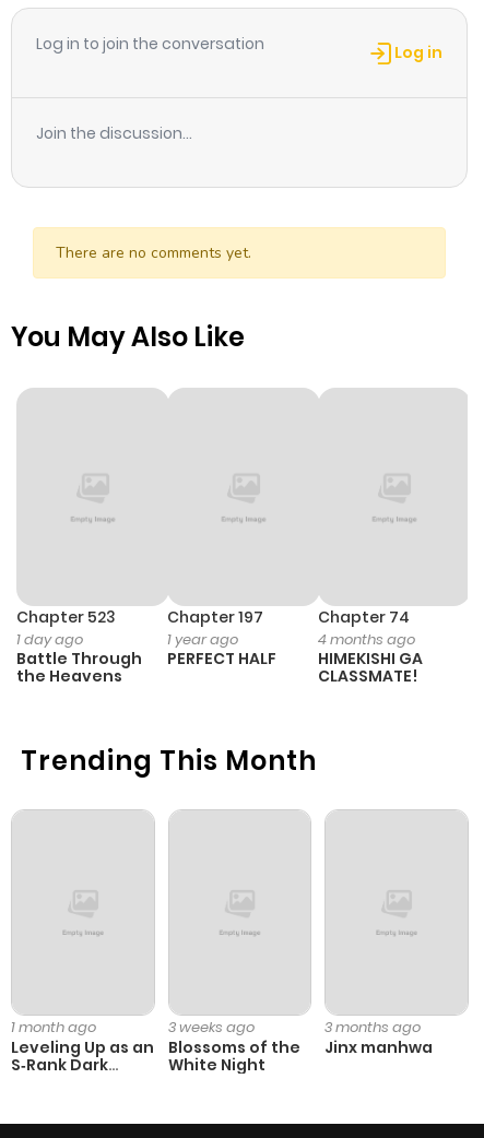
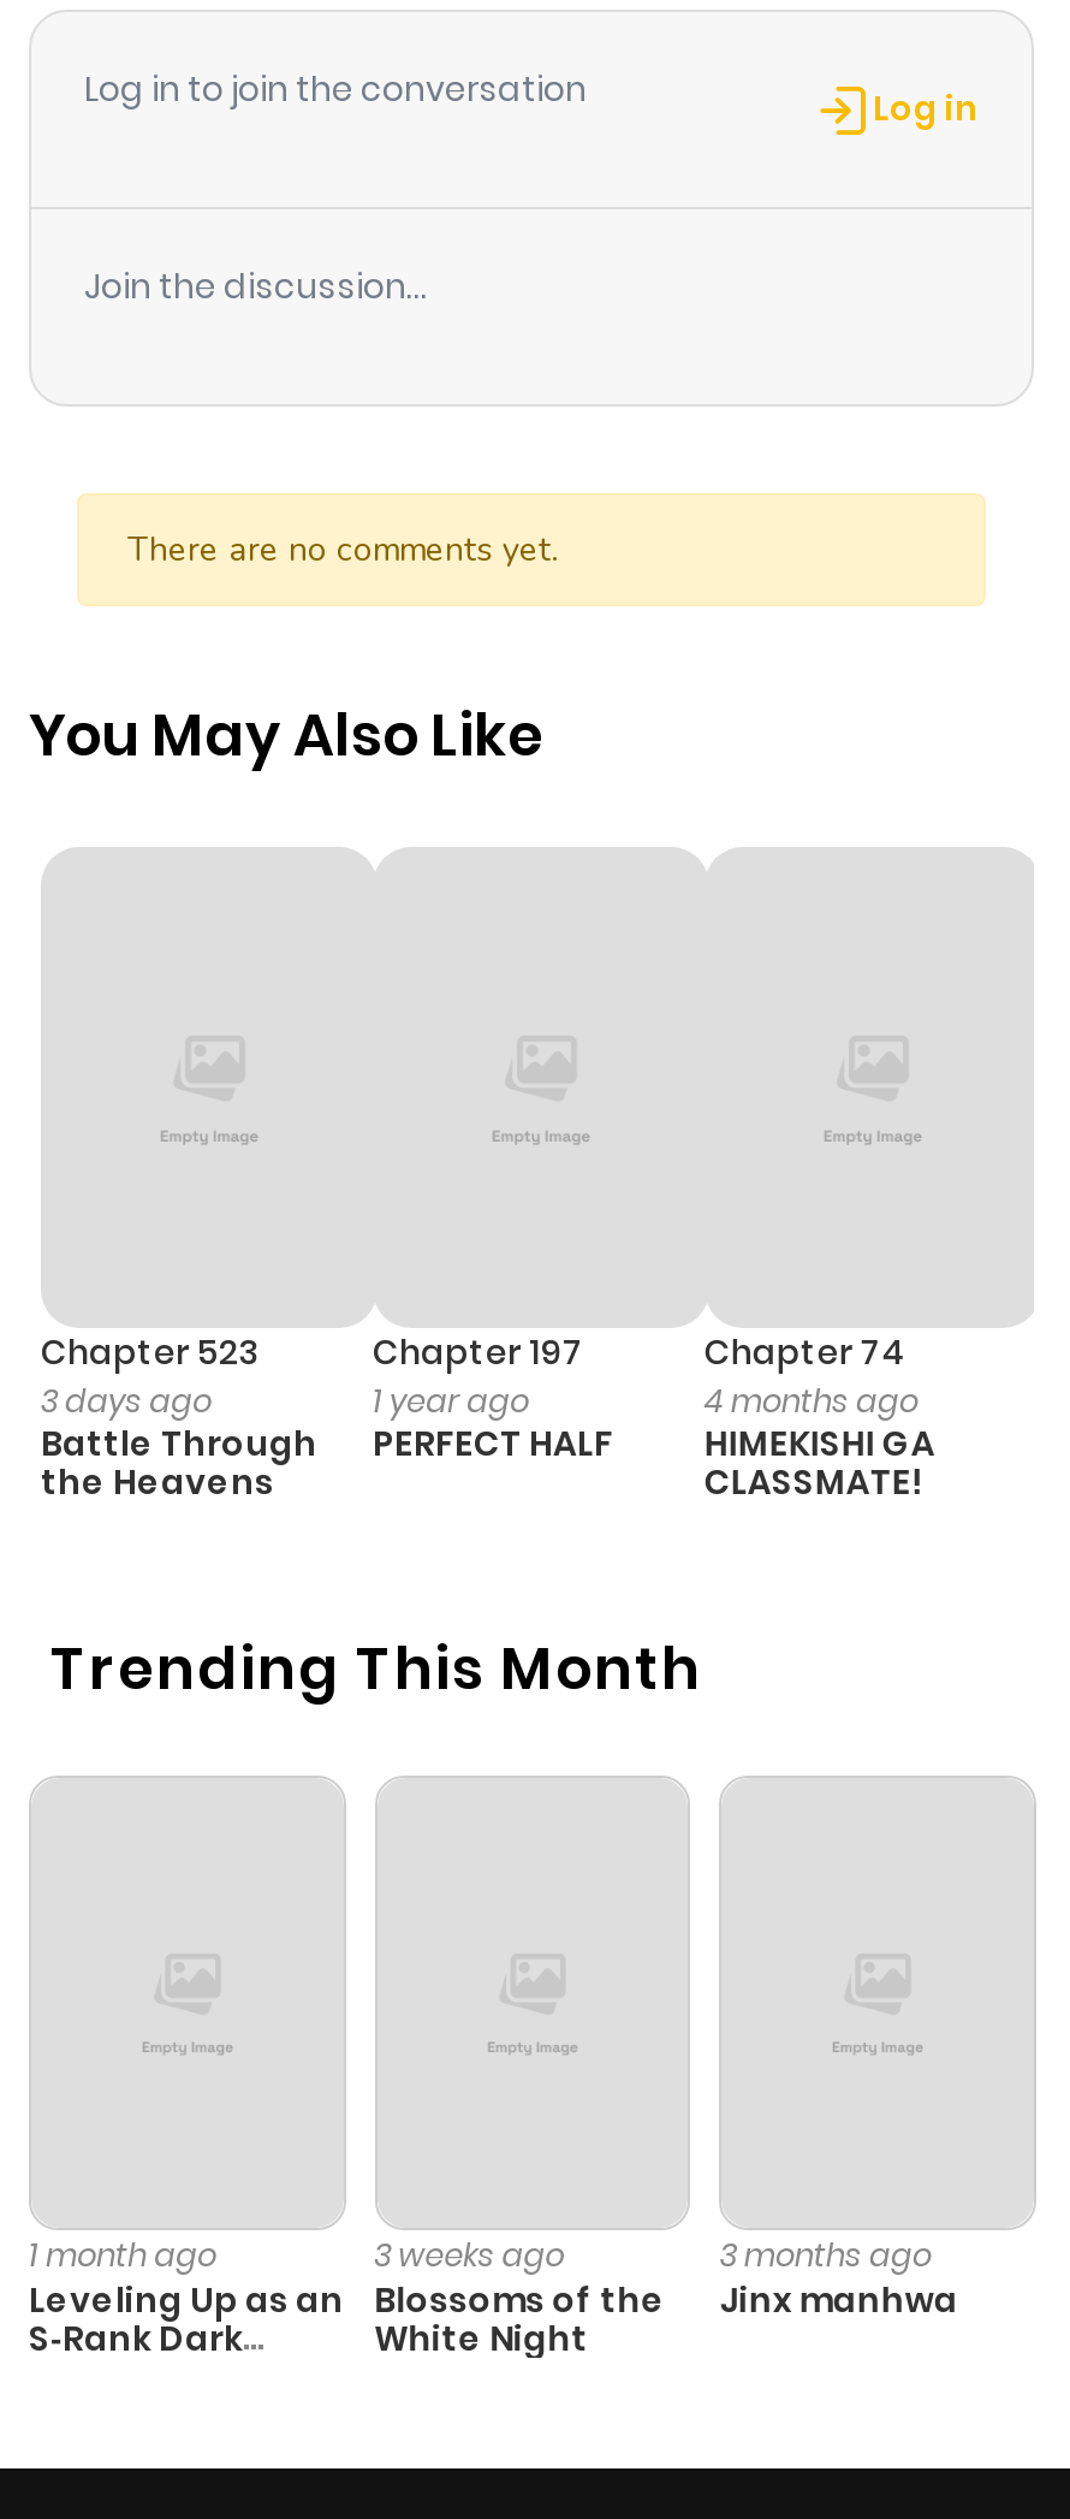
[16,630,83,650] 1 day ago -> [41,1380,212,1426] 3 days ago

